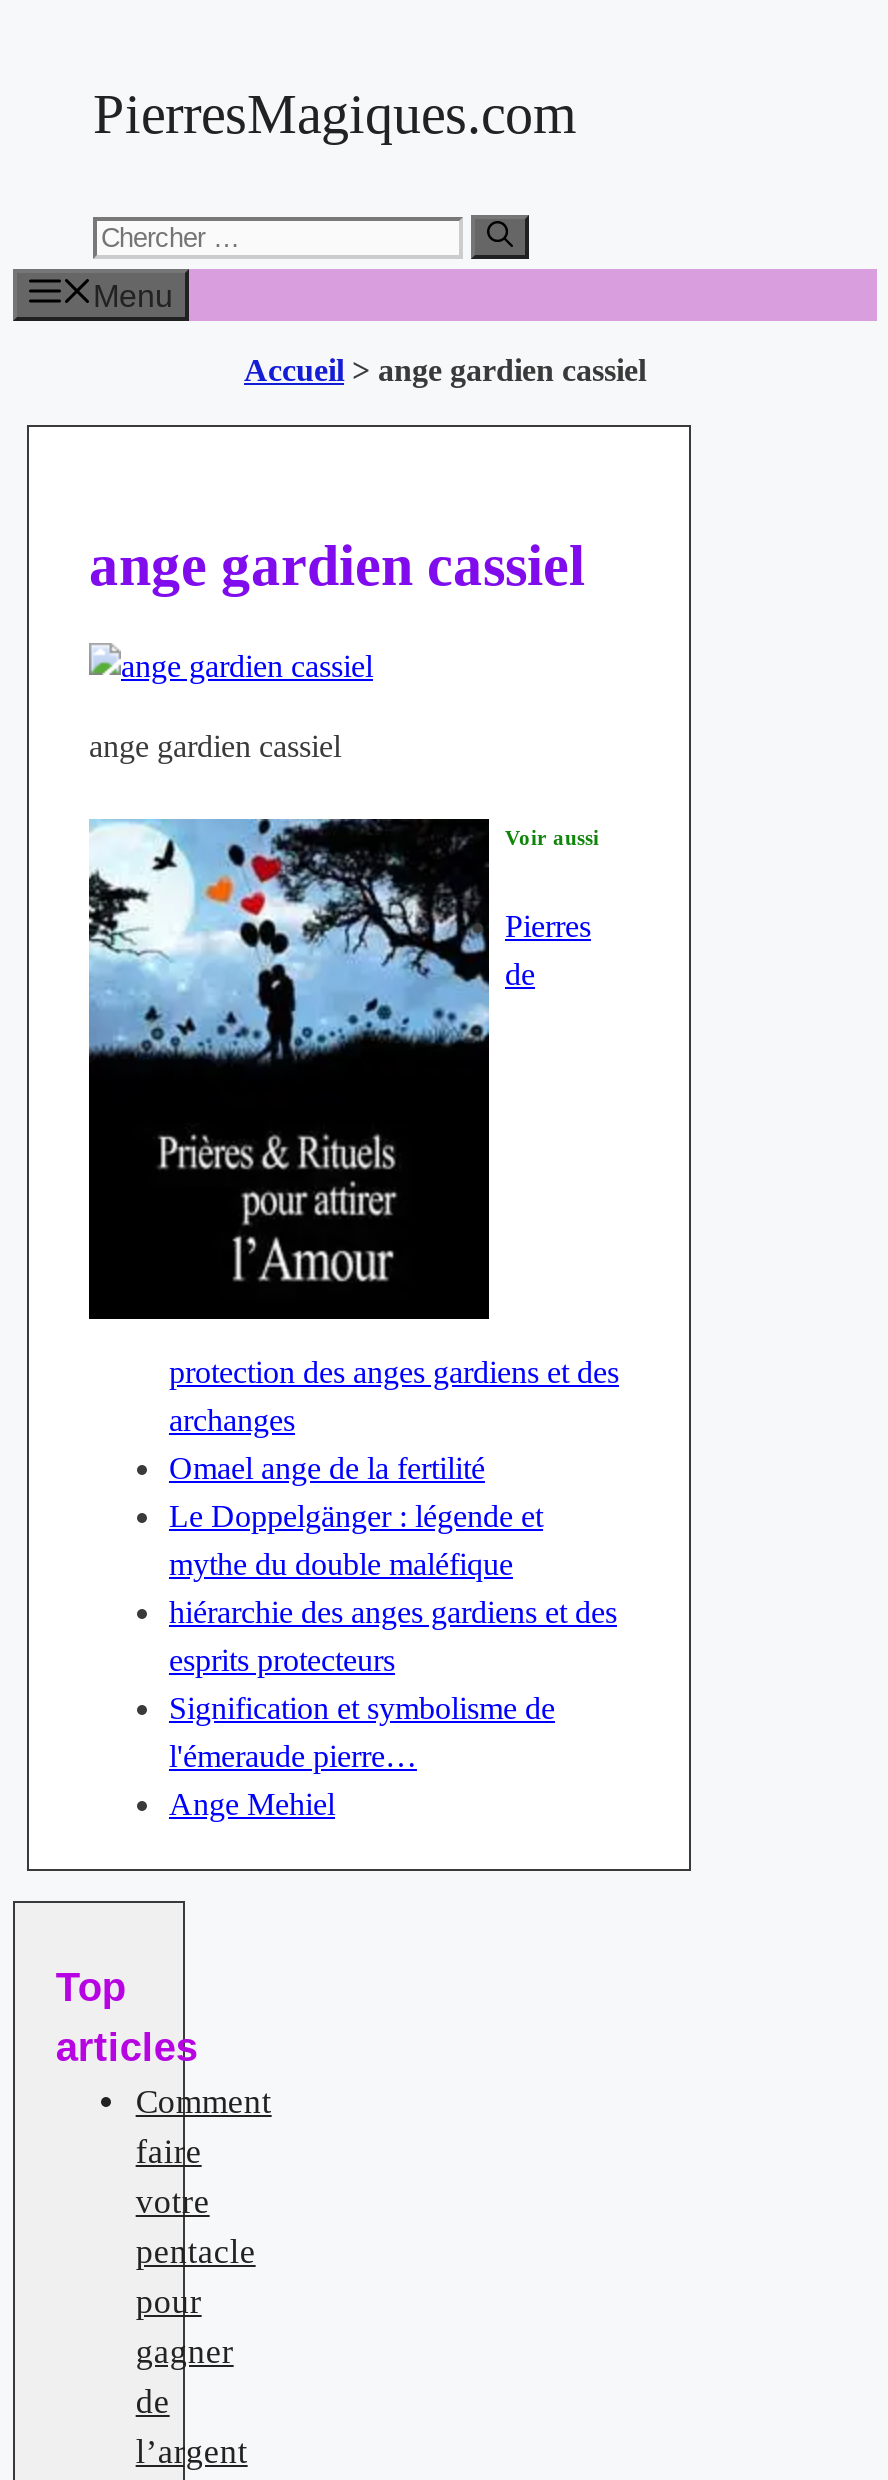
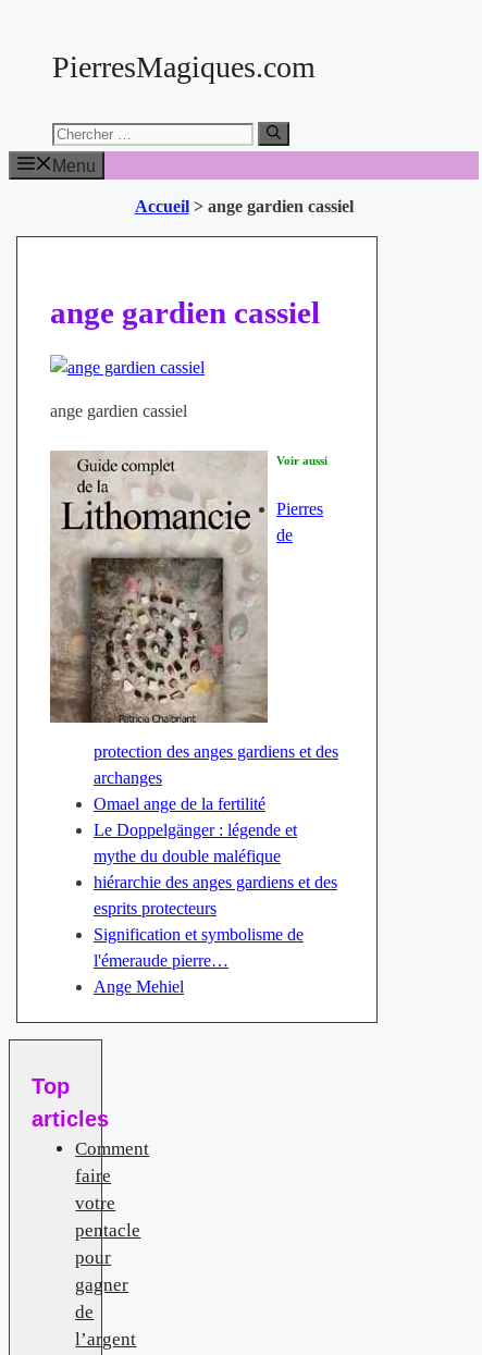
[87,817,491,1321] [image] -> [49,451,269,724] [image]

